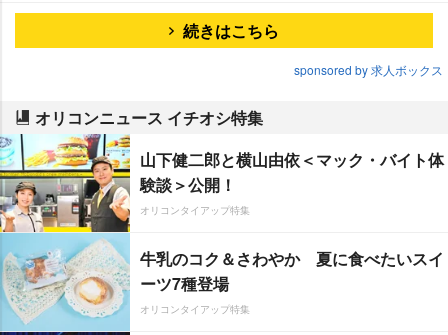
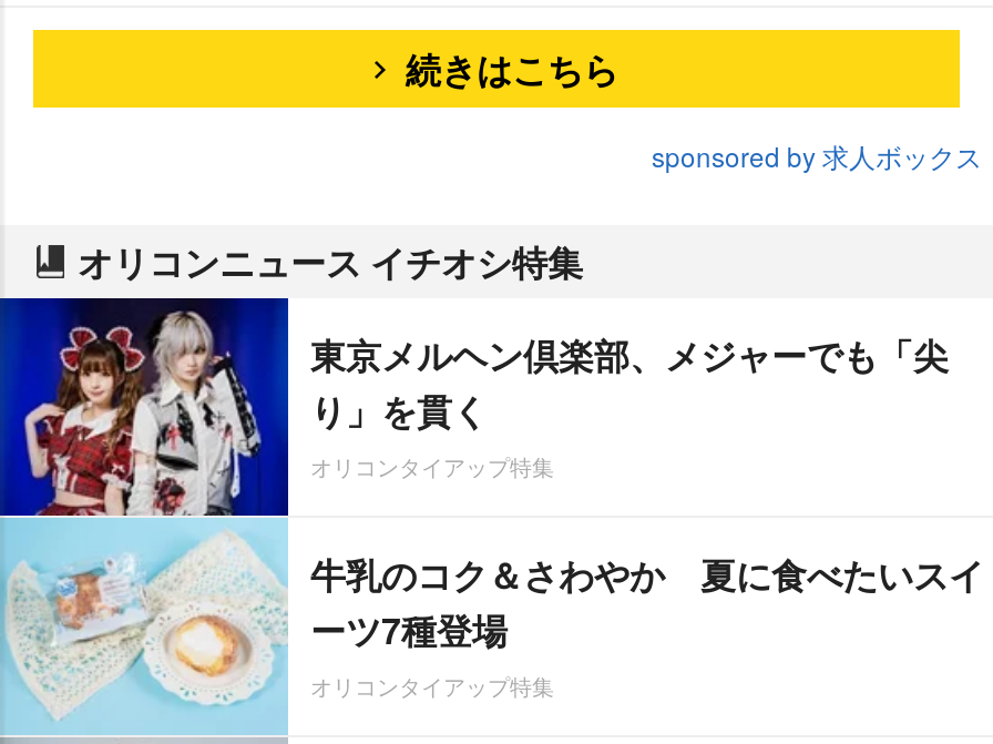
[3,133,444,233] [image] | 山下健二郎と横山由依＜マック・バイト体 | 験談＞公開！ -> [7,296,949,518] [image] | 東京メルヘン倶楽部、メジャーでも「尖 | り」を貫く

